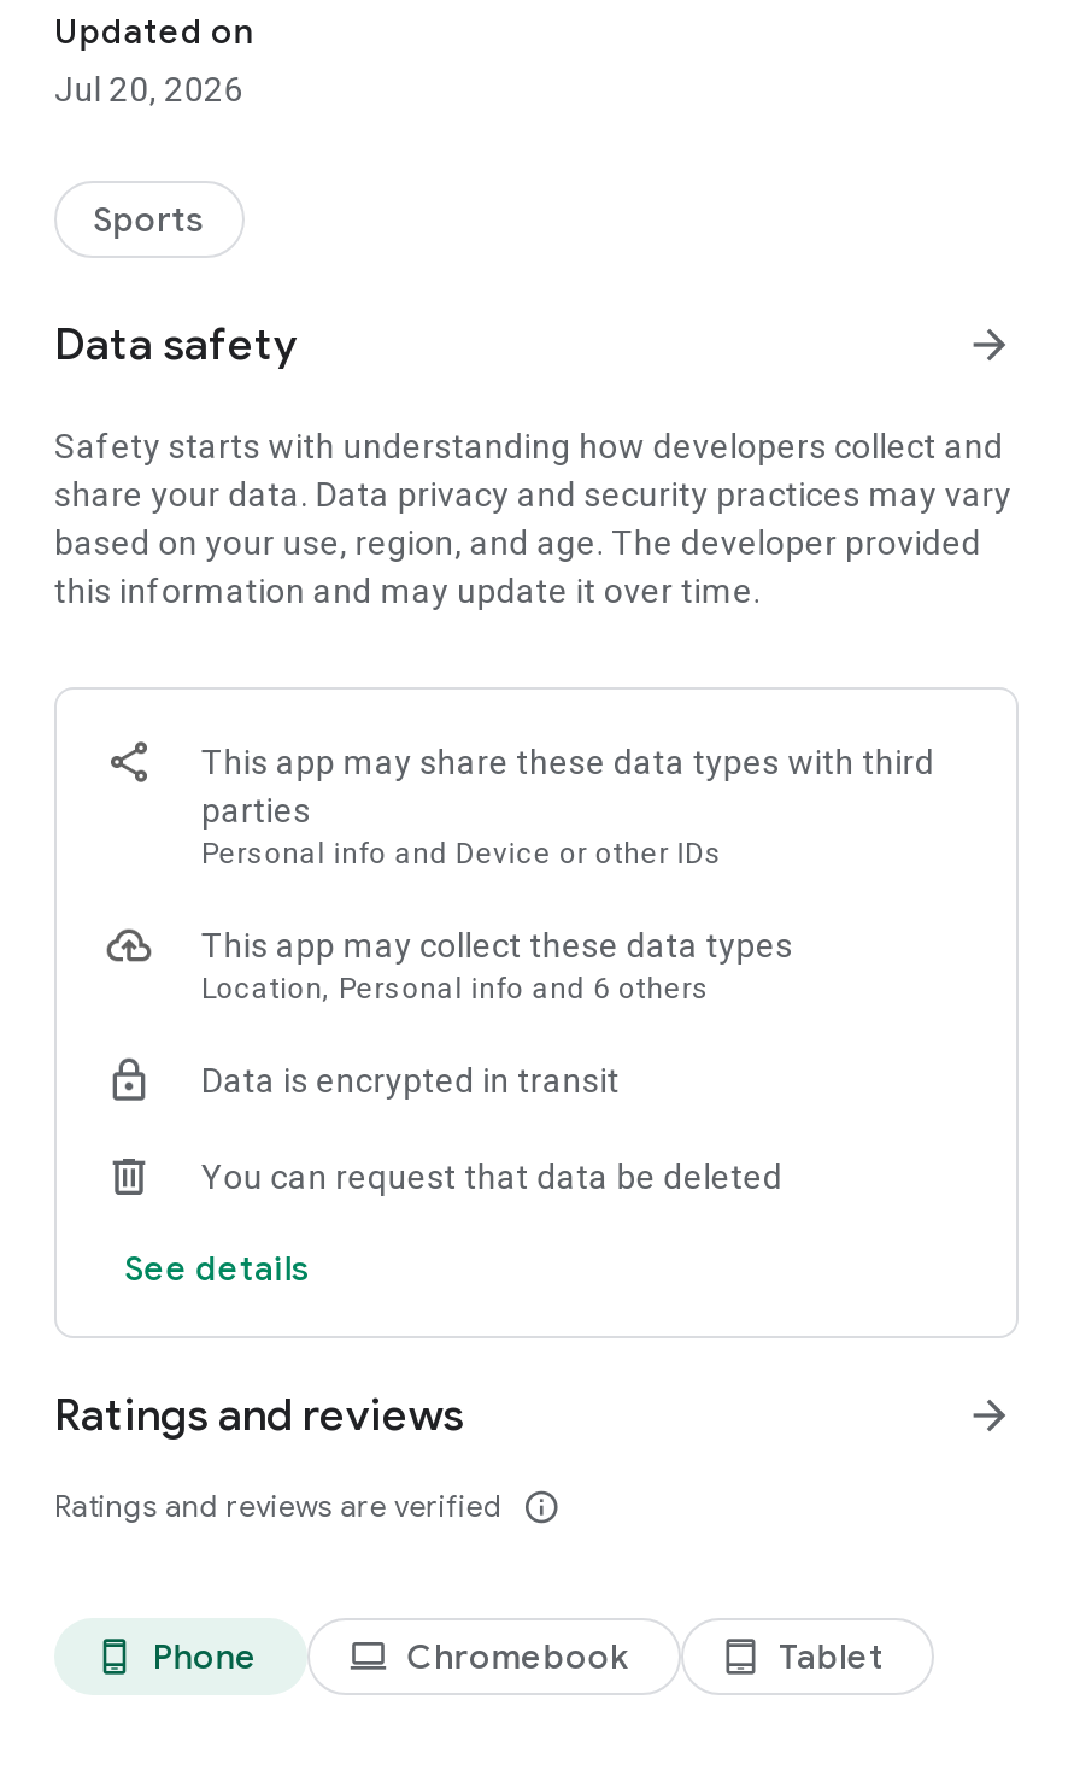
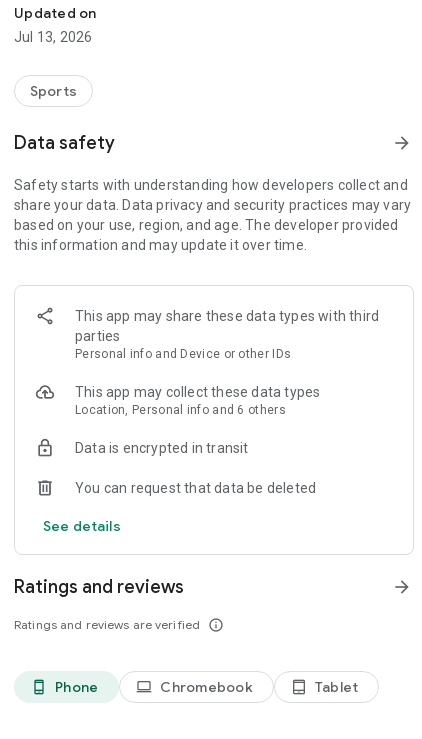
[54,70,243,109] Jul 20, 2026 -> [14,29,92,45] Jul 13, 2026

